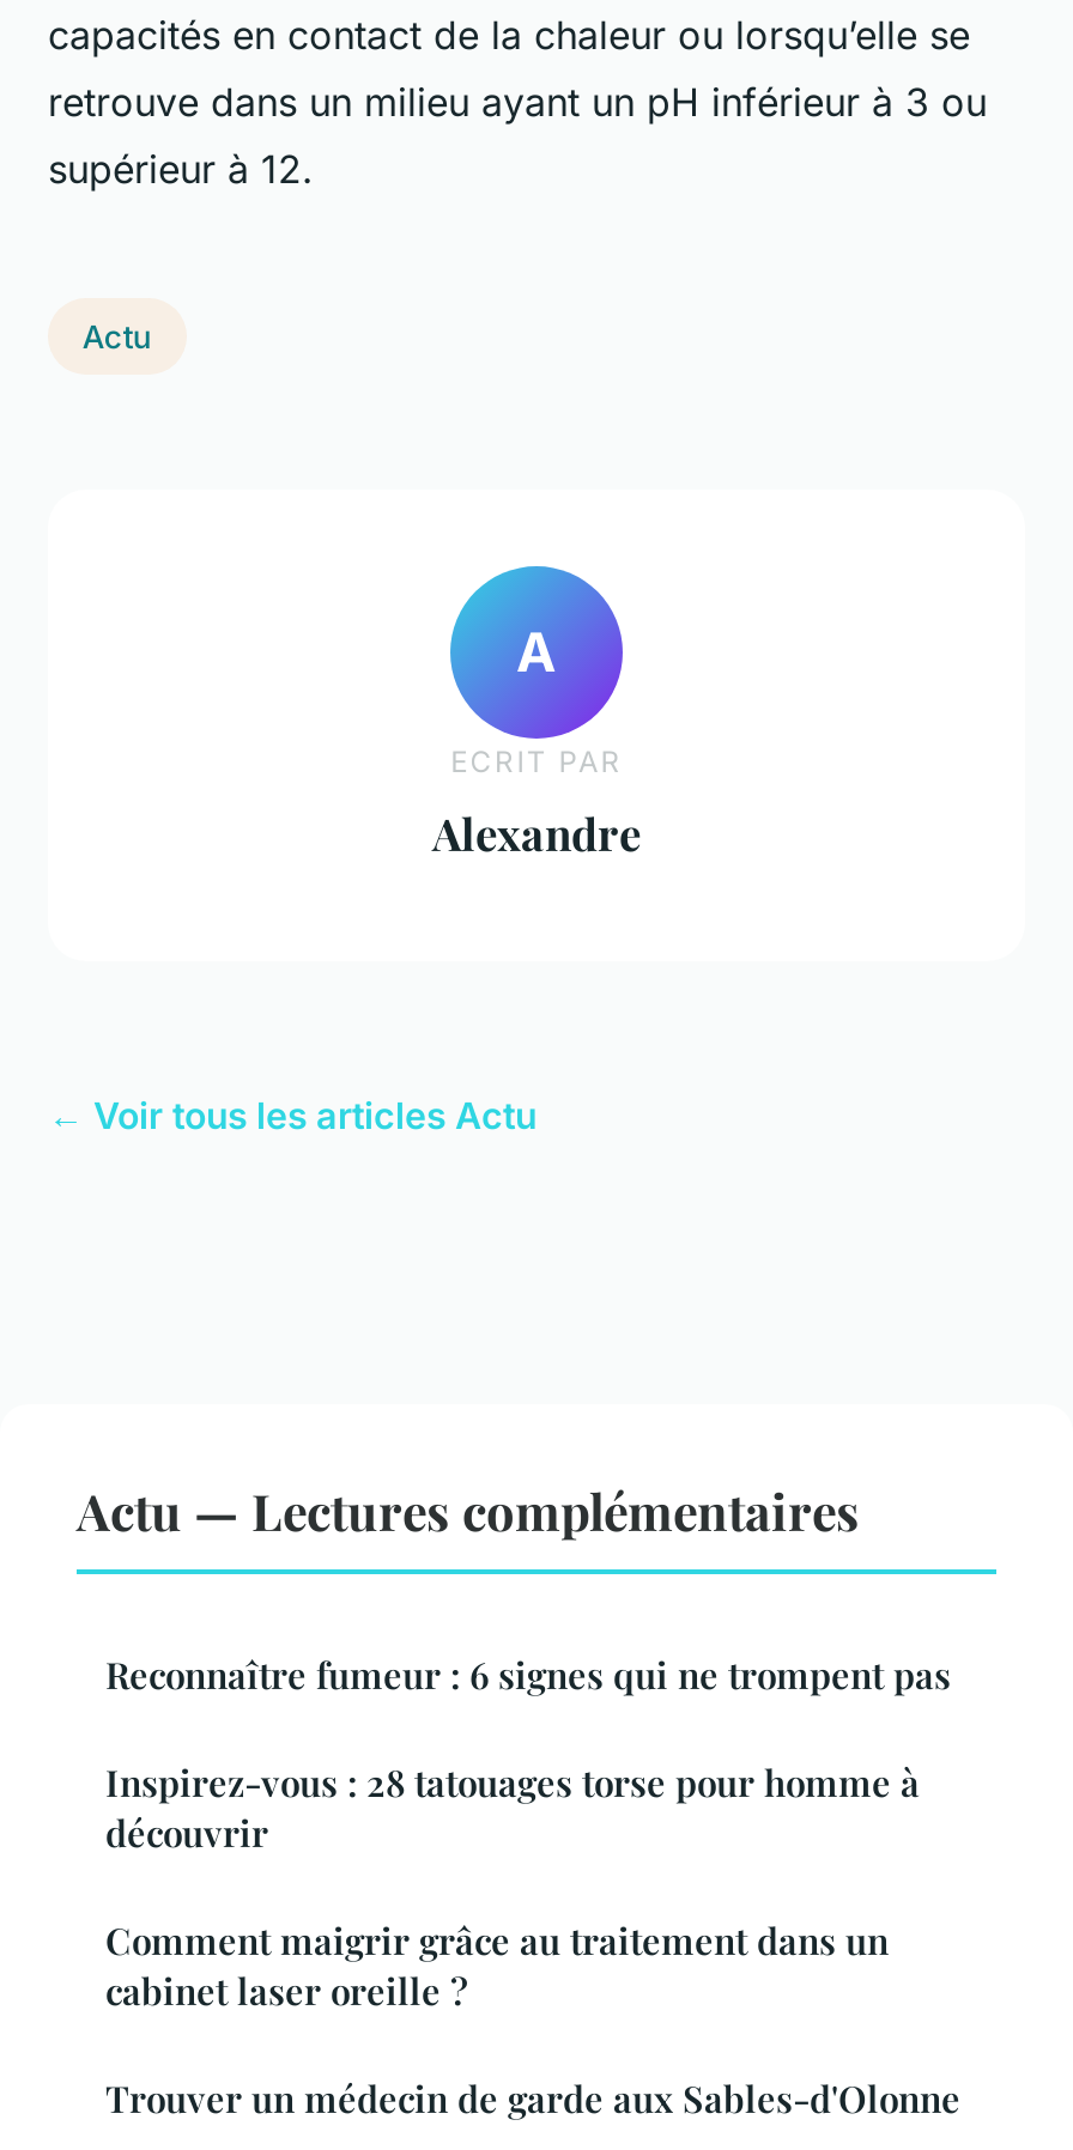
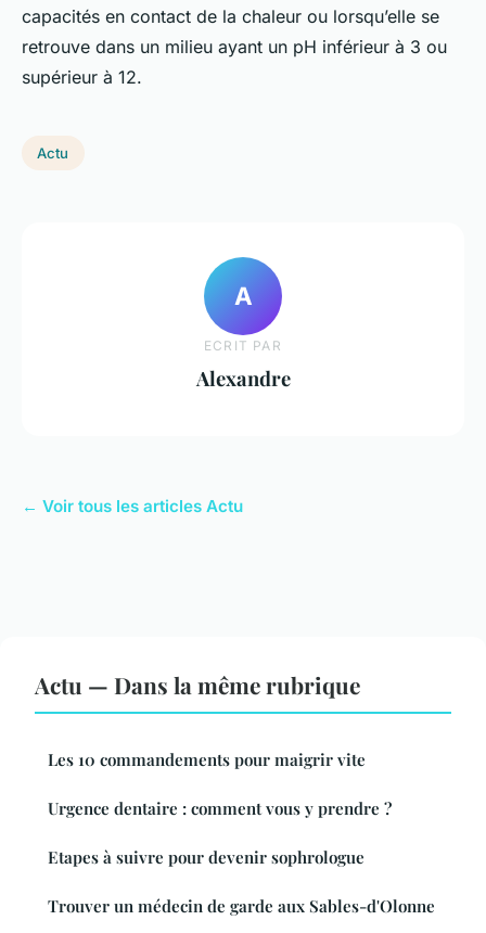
[77,1476,860,1543] Actu — Lectures complémentaires -> [35,669,360,700] Actu — Dans la même rubrique
[105,1651,951,1699] Reconnaître fumeur : 6 signes qui ne trompent pas -> [48,749,366,770] Les 10 commandements pour maigrir vite
[105,1759,920,1857] Inspirez-vous : 28 tatouages torse pour homme à | découvrir -> [48,797,392,819] Urgence dentaire : comment vous y prendre ?
[105,1917,889,2015] Comment maigrir grâce au traitement dans un | cabinet laser oreille ? -> [48,846,364,868] Etapes à suivre pour devenir sophrologue

